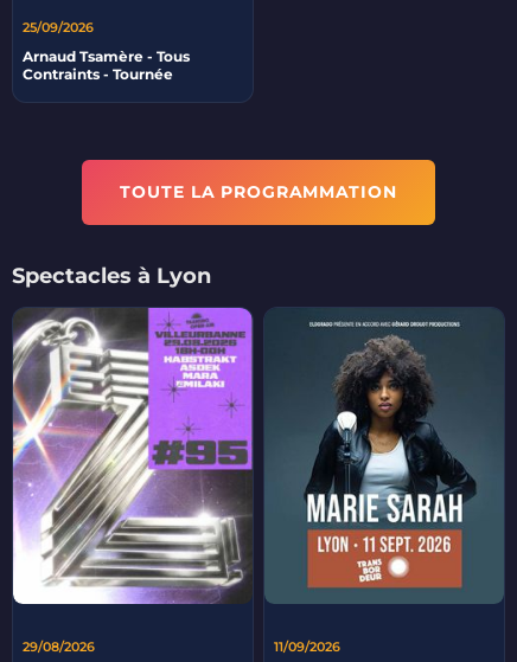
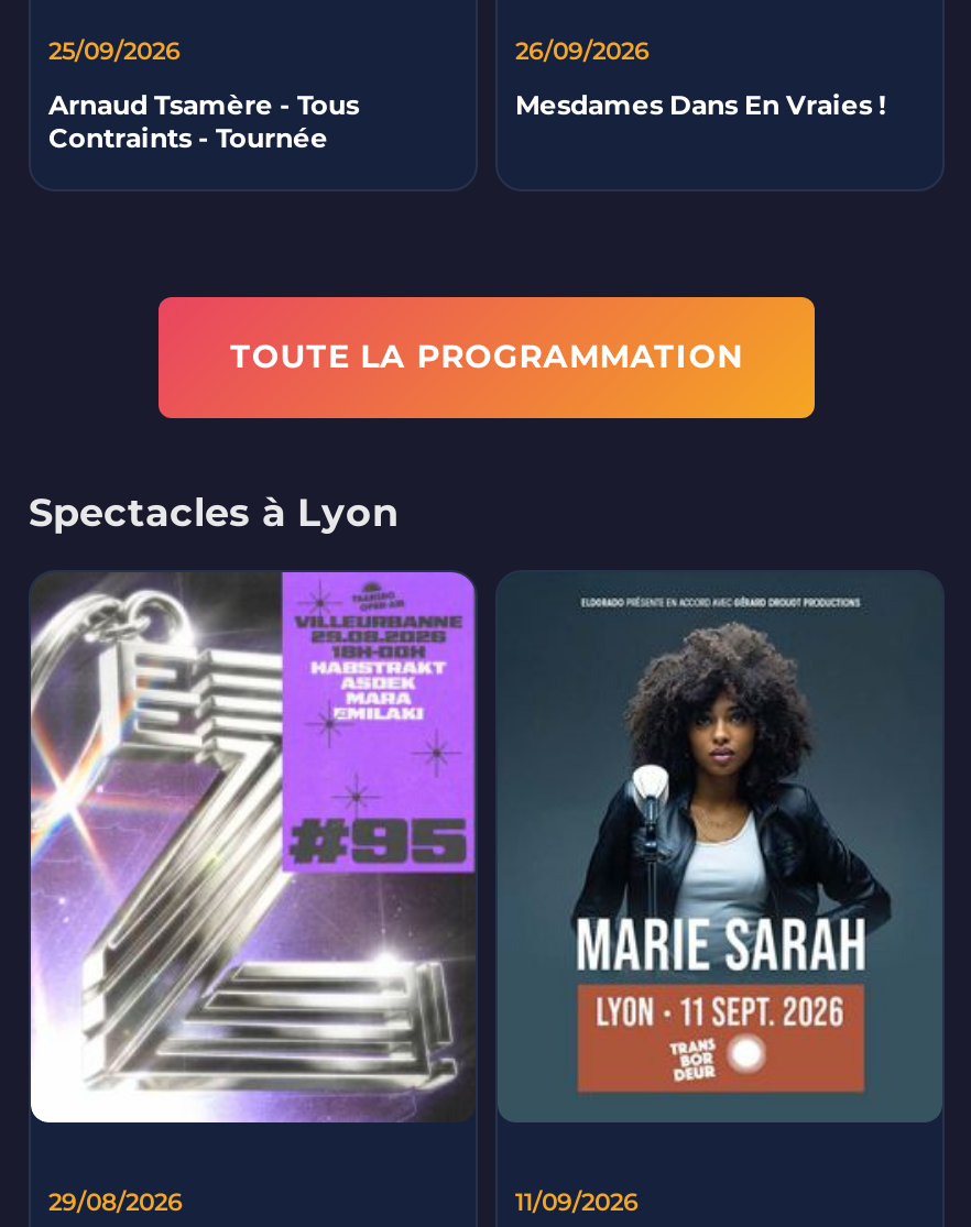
none -> [515,35,885,121] 26/09/2026 | Mesdames Dans En Vraies !

